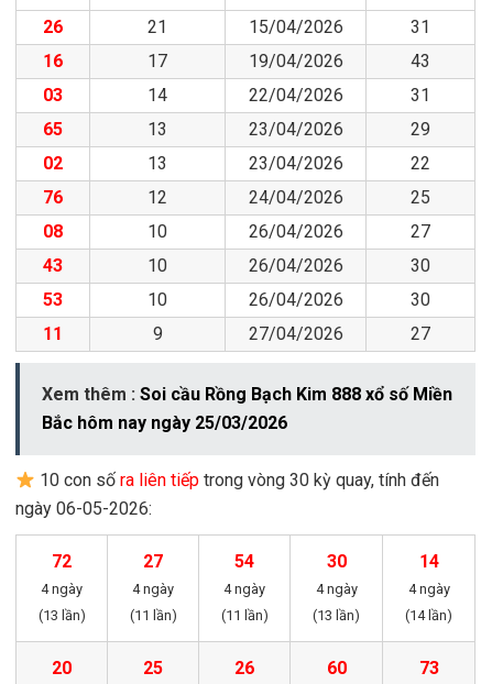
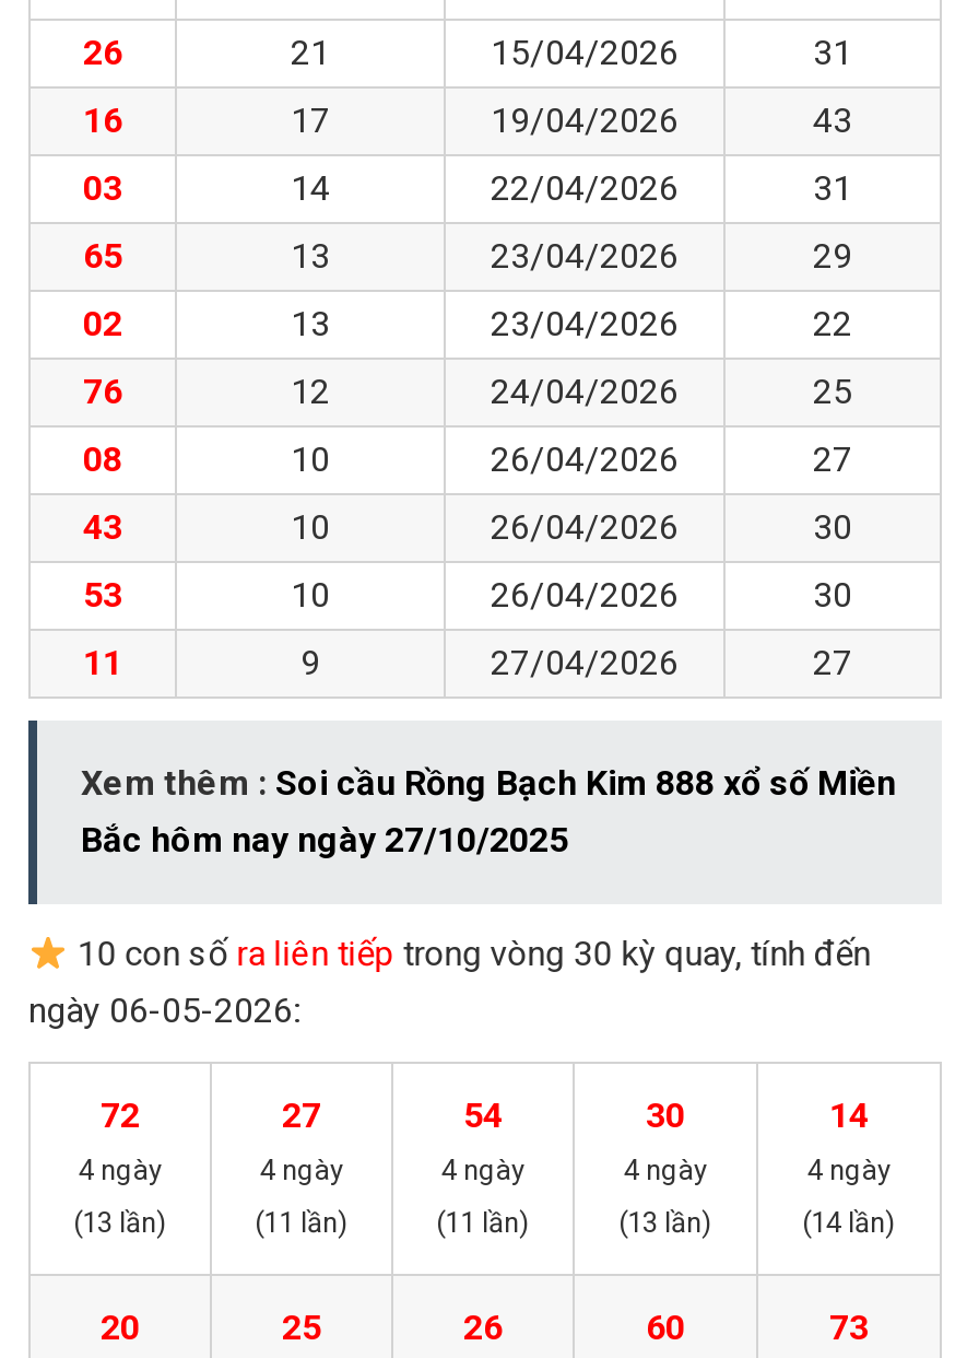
[42,412,287,433] Bắc hôm nay ngày 25/03/2026 -> [81,819,568,861] Bắc hôm nay ngày 27/10/2025

